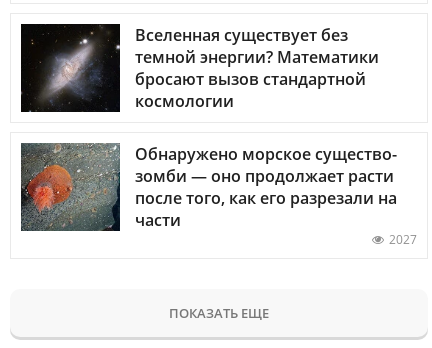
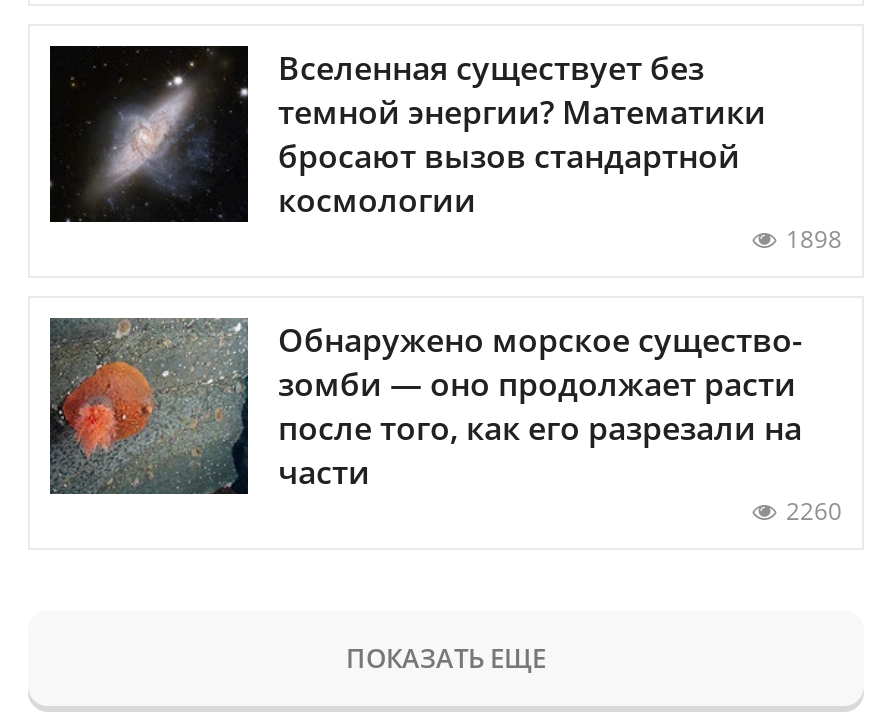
none -> [786,221,842,255] 1898
[389,231,417,248] 2027 -> [786,494,842,528] 2260

